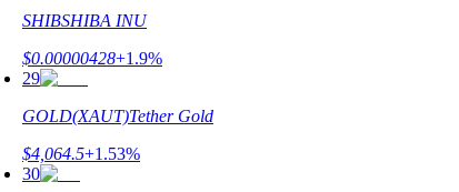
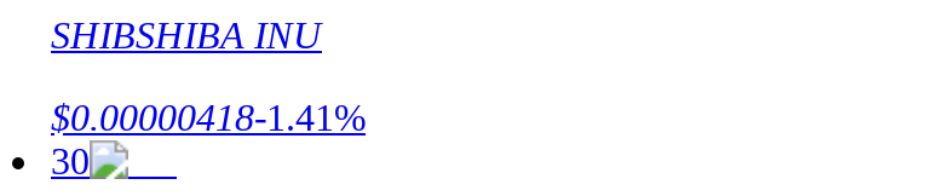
[22,48,213,163] $0.00000428+ 1.9% | 29 | GOLD(XAUT)Tether Gold | $4,064.5+ 1.53% -> [51,96,366,137] $0.00000418-1.41%

